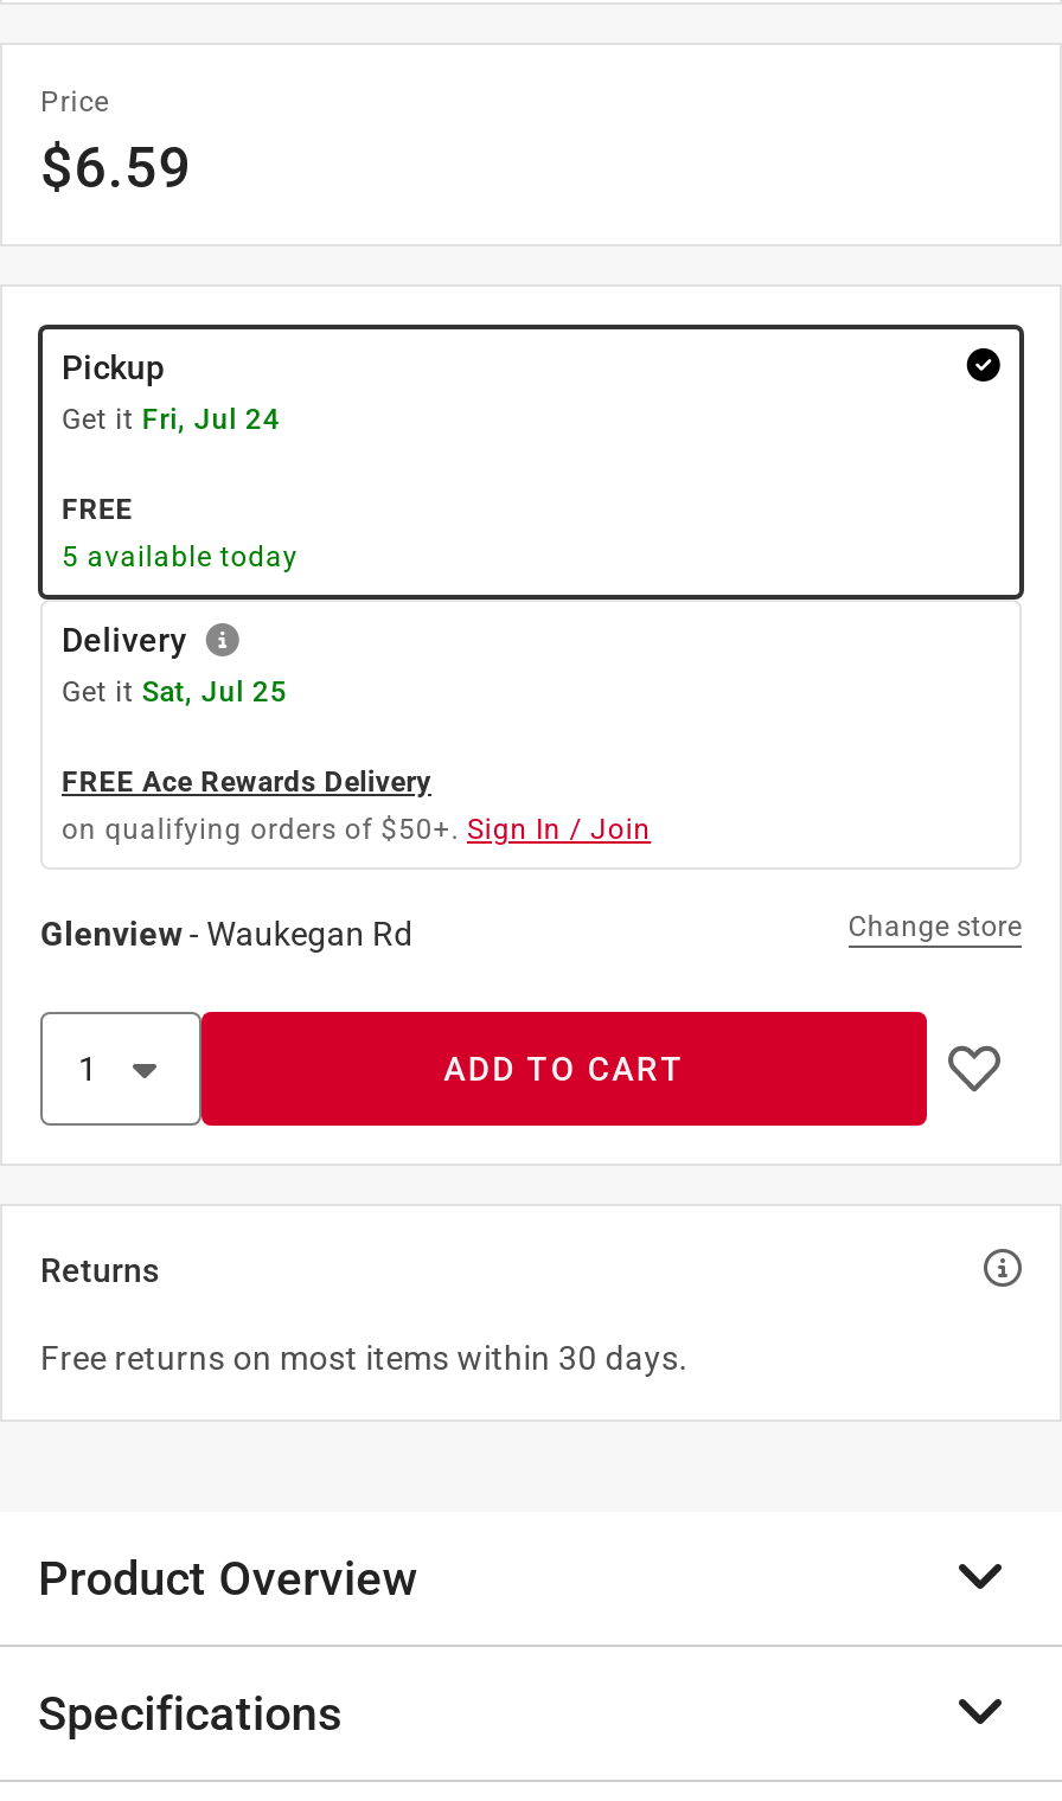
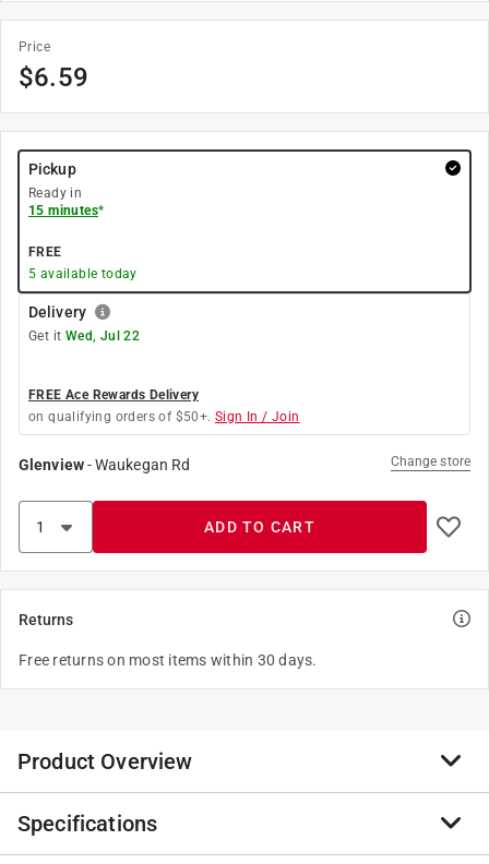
[62,403,280,436] Get it Fri, Jul 24 -> [28,185,104,218] Ready in | 15 minutes*
[62,675,287,709] Get it Sat, Jul 25 -> [28,328,140,344] Get it Wed, Jul 22

